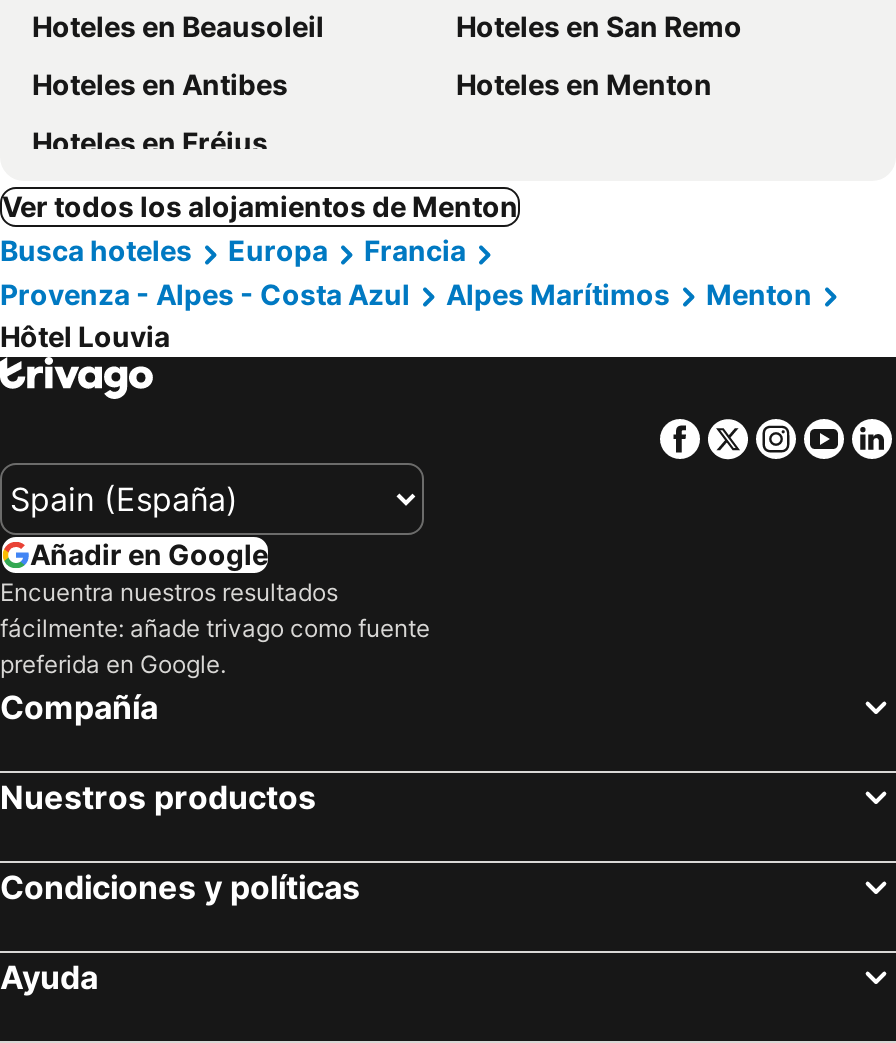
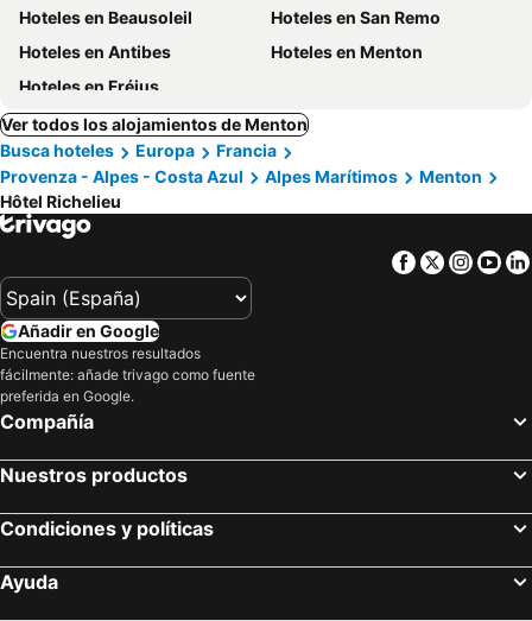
[0,319,170,353] Hôtel Louvia -> [0,191,121,211] Hôtel Richelieu

